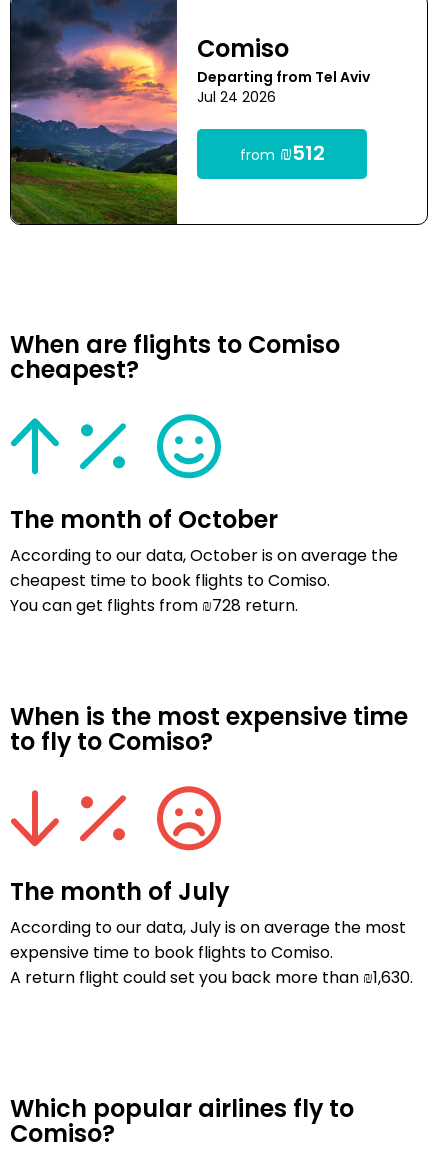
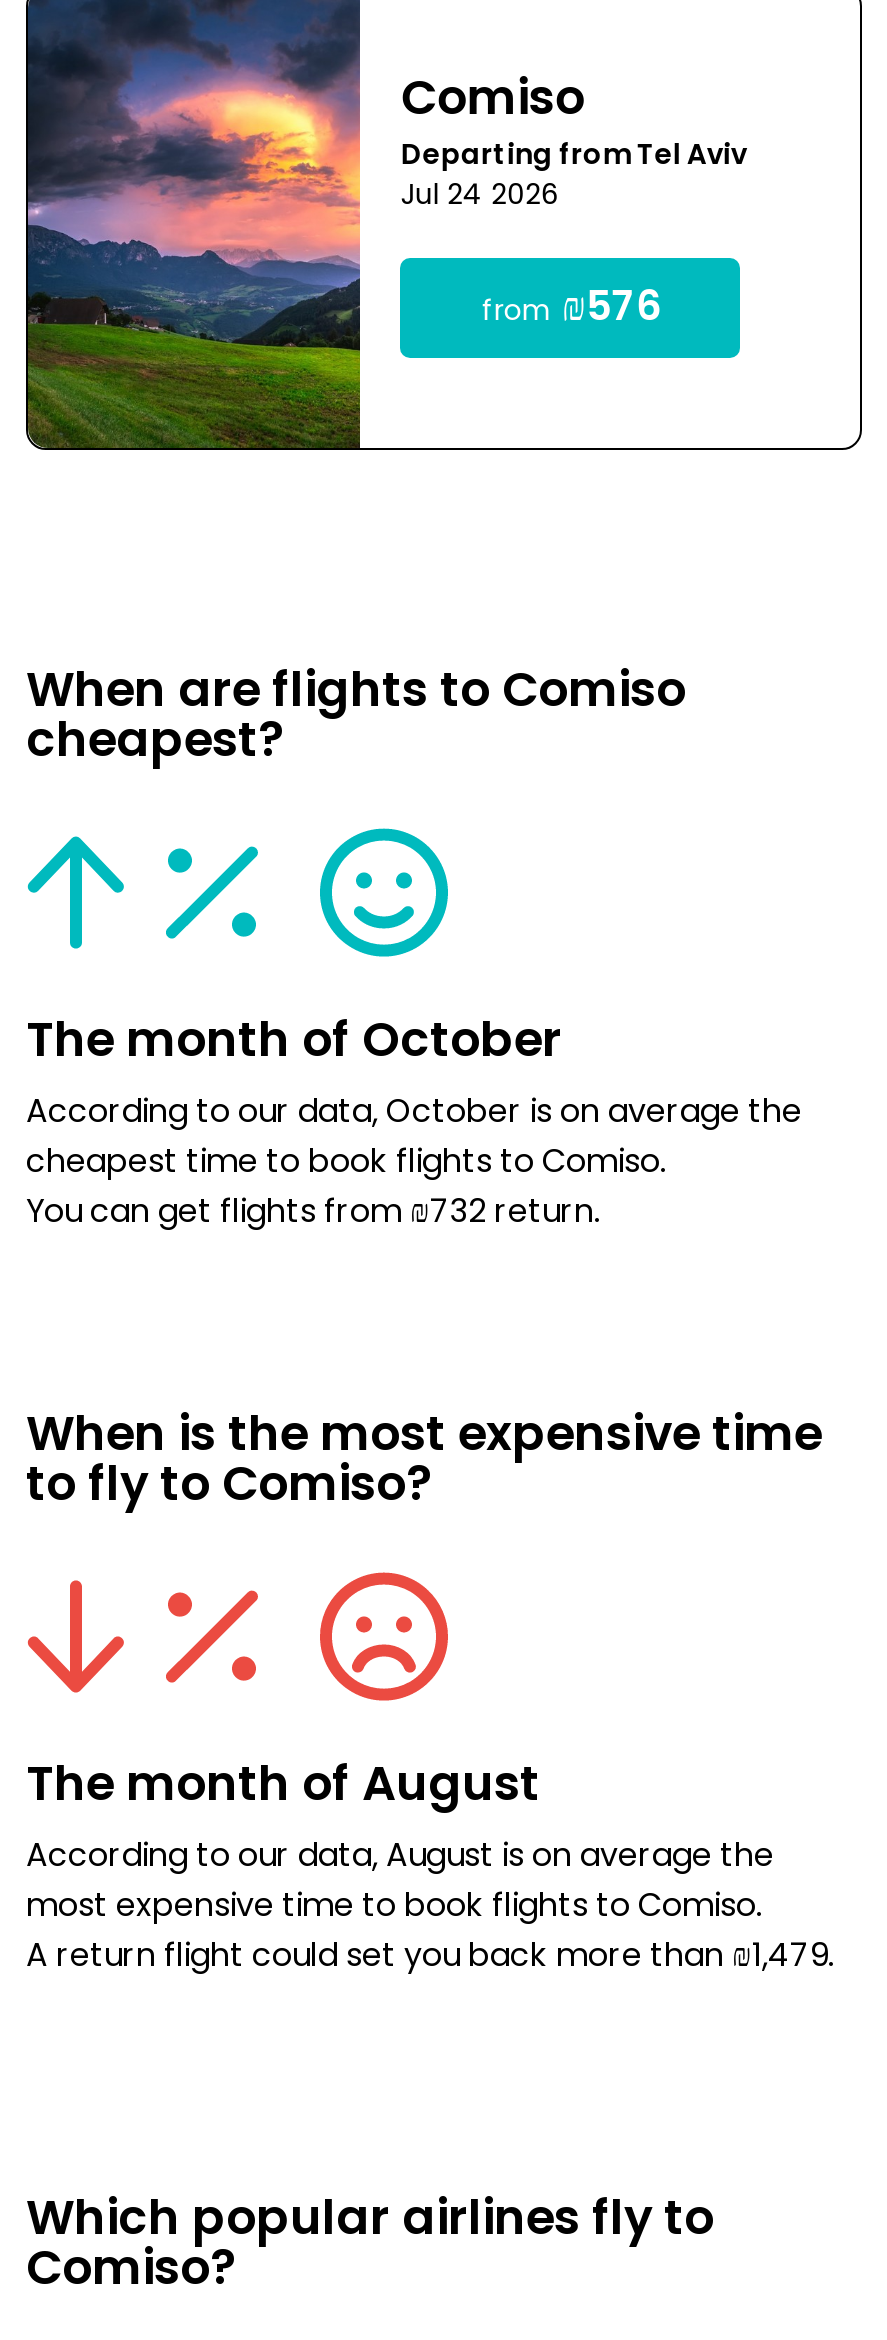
[240,138,325,172] from ₪512 -> [482,277,660,345] from ₪576
[10,594,298,620] You can get flights from ₪728 return. -> [26,1189,600,1241] You can get flights from ₪732 return.
[10,874,413,992] The month of July | According to our data, July is on average the most | expensive time to book flights to Comiso. | A return flight could set you back more than ₪1,630. -> [26,1749,834,1985] The month of August | According to our data, August is on average the | most expensive time to book flights to Comiso. | A return flight could set you back more than ₪1,479.

